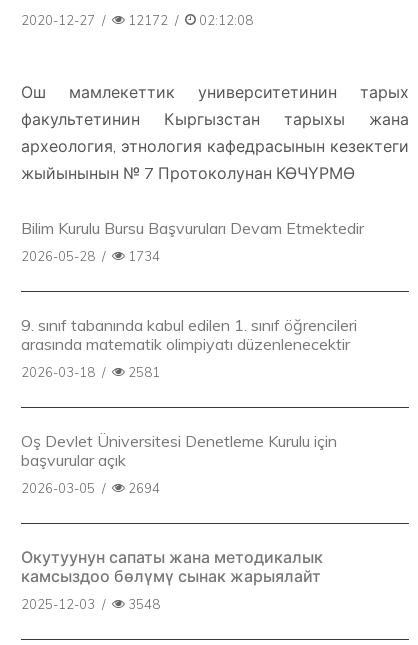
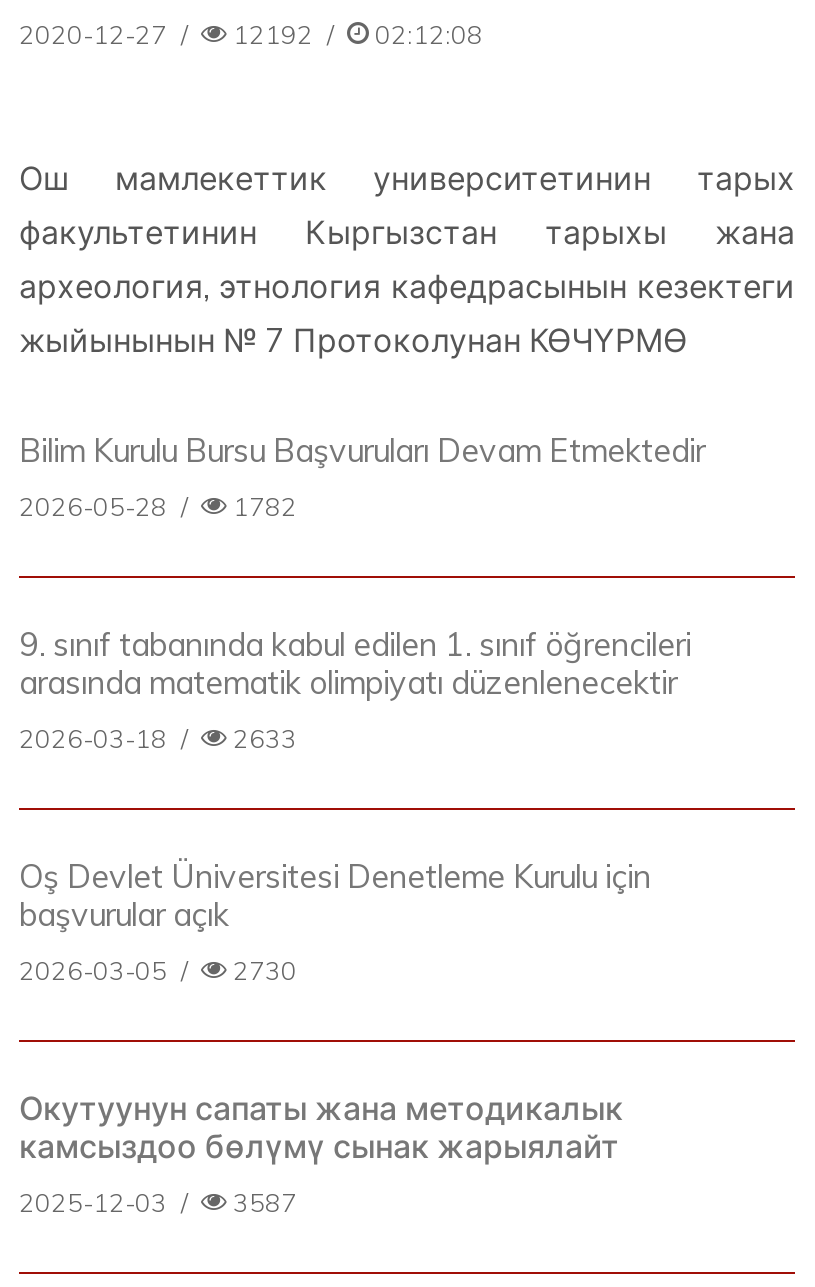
[21,12,253,28] 2020-12-27 / 12172 / 02:12:08 -> [19,18,483,50] 2020-12-27 / 12192 / 02:12:08
[21,248,160,264] 2026-05-28 / 1734 -> [19,490,297,522] 2026-05-28 / 1782
[21,364,160,380] 2026-03-18 / 2581 -> [19,722,297,754] 2026-03-18 / 2633
[21,480,160,496] 2026-03-05 / 2694 -> [19,954,297,986] 2026-03-05 / 2730
[21,596,160,612] 2025-12-03 / 3548 -> [19,1186,297,1218] 2025-12-03 / 3587

